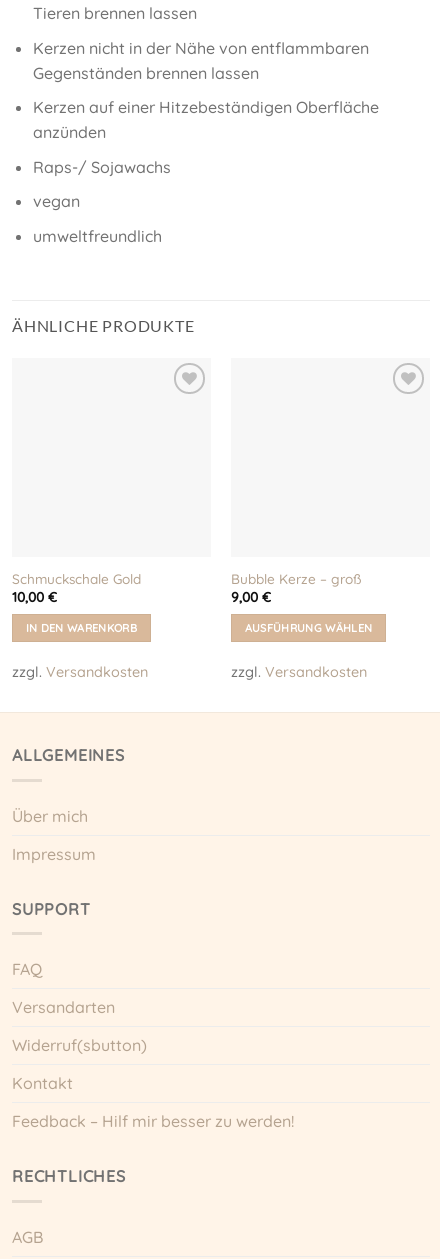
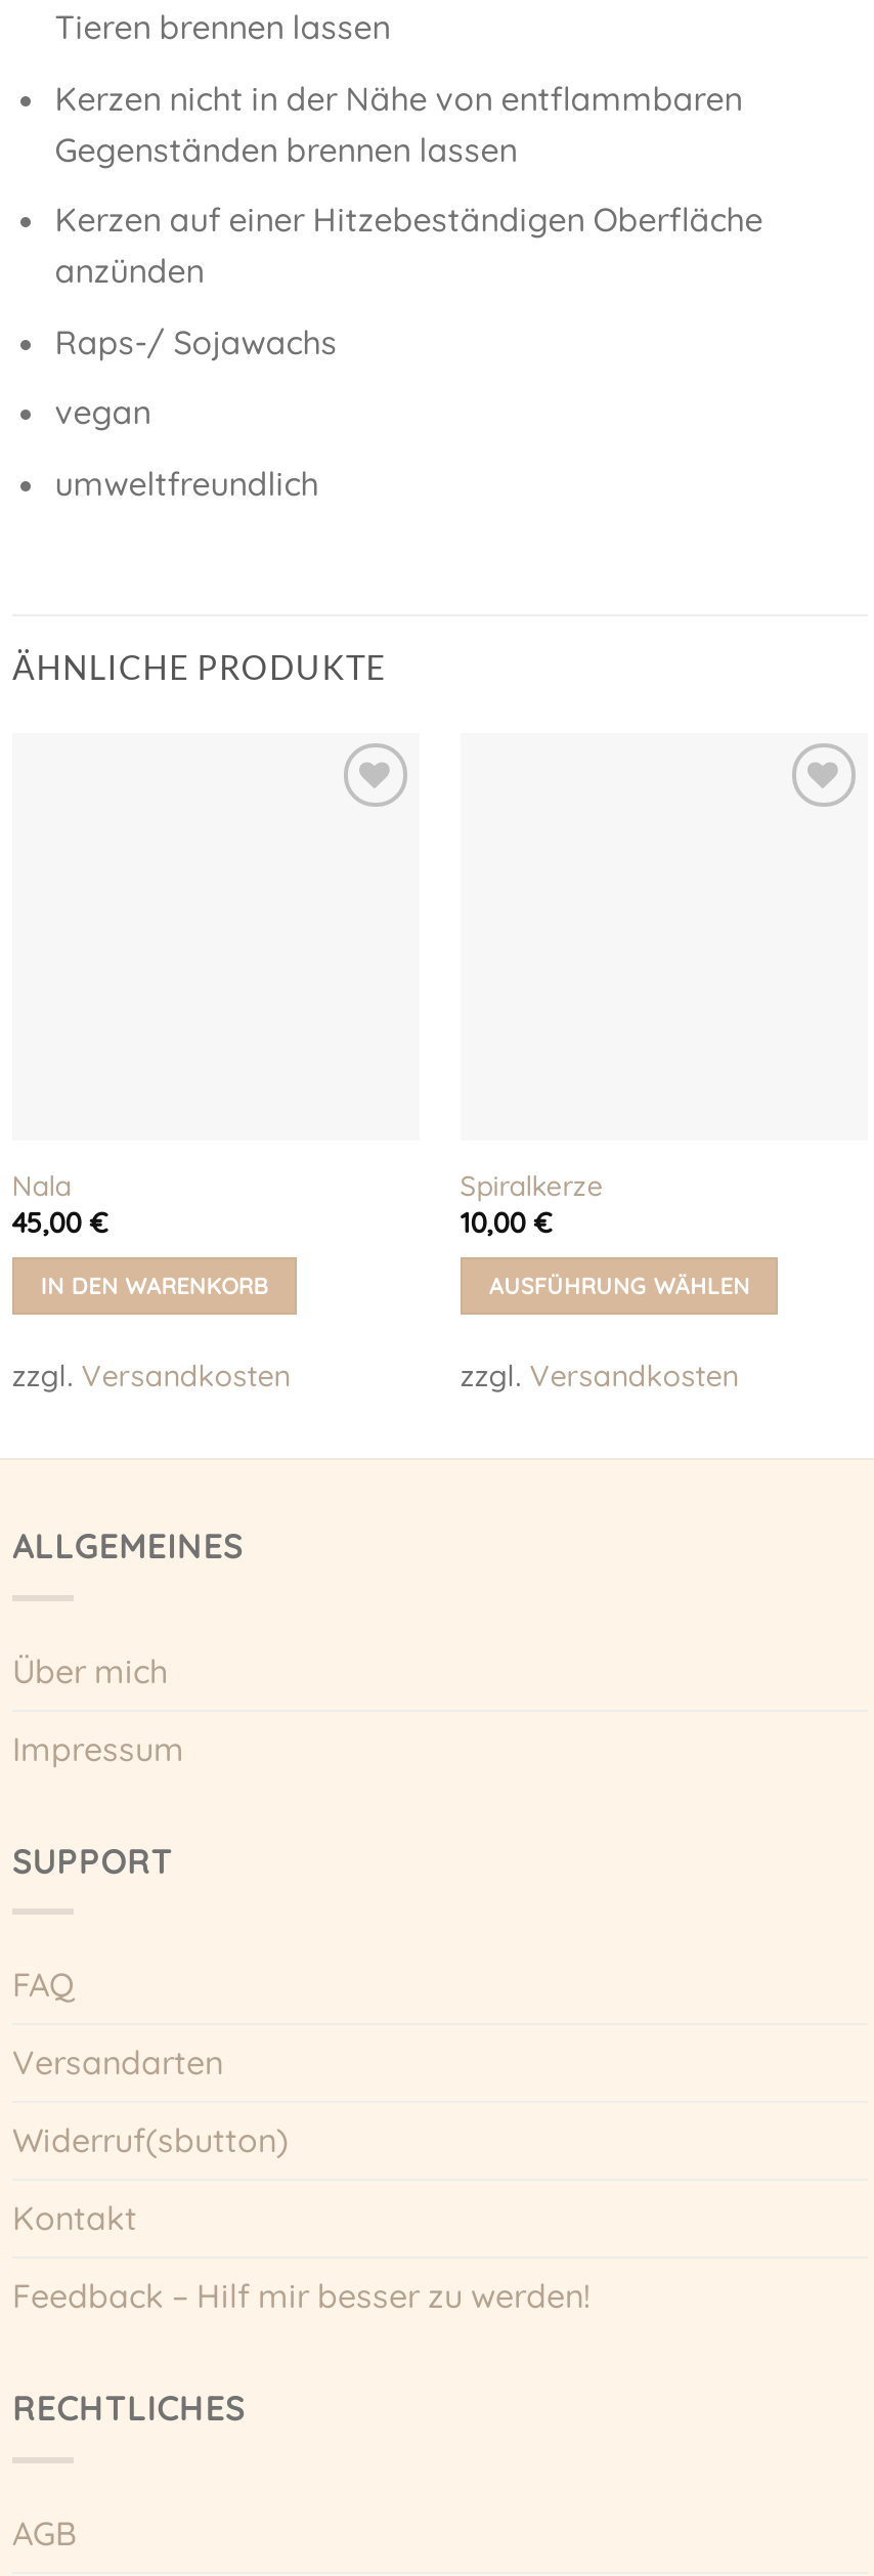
[12,570,141,605] Schmuckschale Gold | 10,00 € -> [12,1167,108,1240] Nala | 45,00 €
[231,570,362,605] Bubble Kerze – groß | 9,00 € -> [460,1167,603,1240] Spiralkerze | 10,00 €

